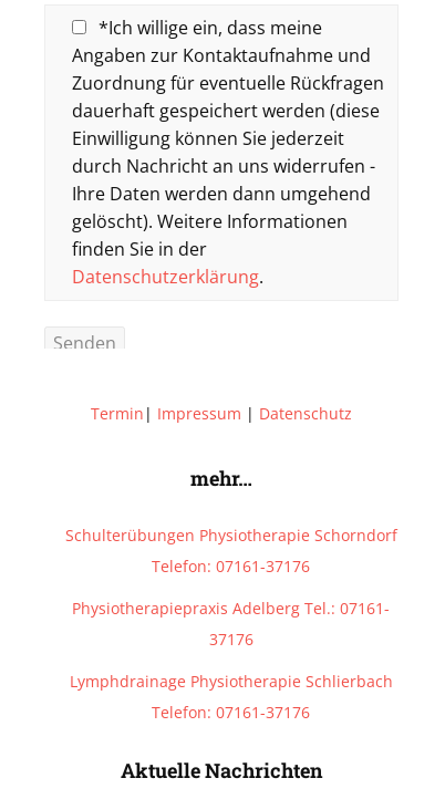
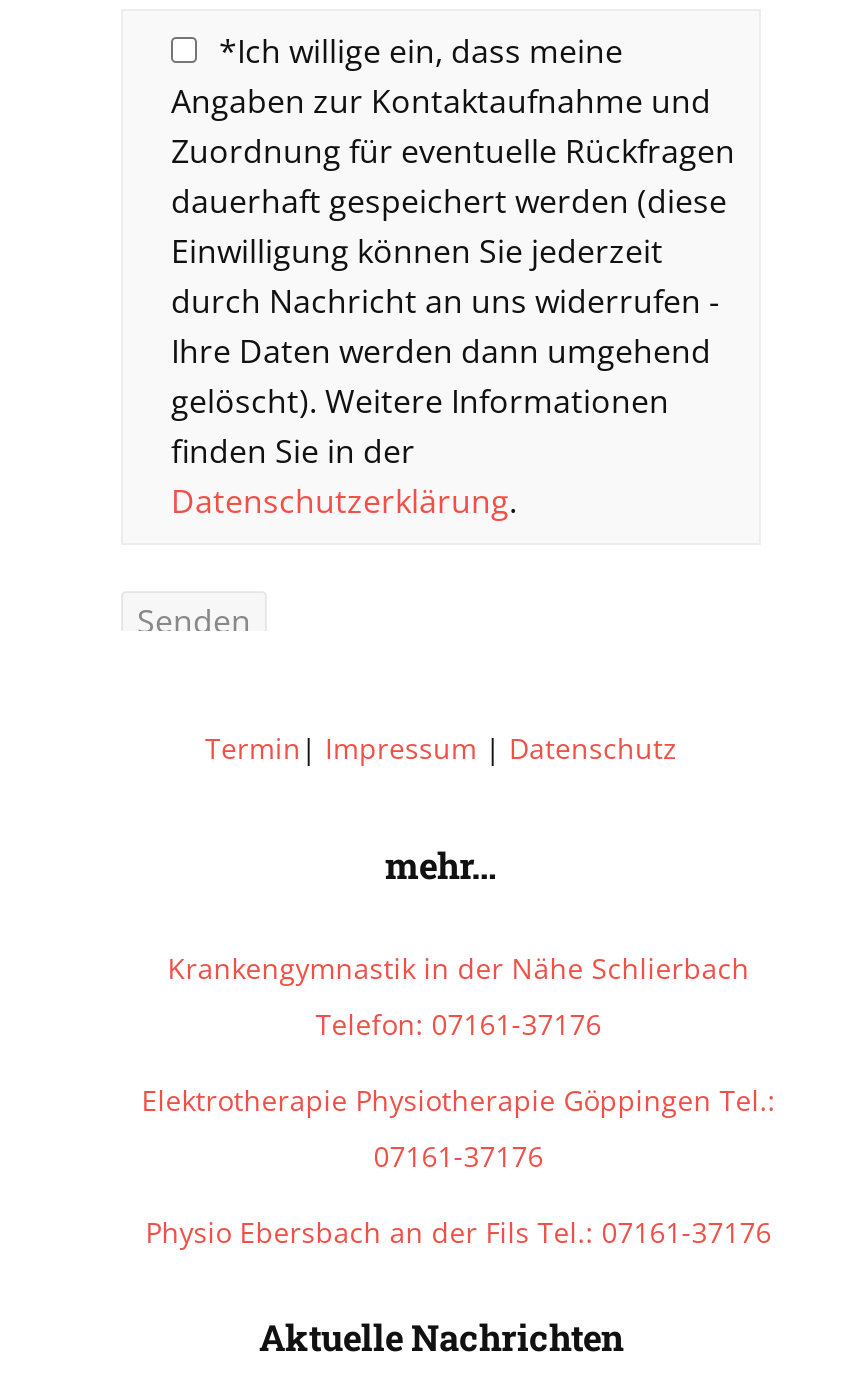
[65,525,397,546] Schulterübungen Physiotherapie Schorndorf -> [167,949,749,987] Krankengymnastik in der Nähe Schlierbach
[70,598,393,723] Physiotherapiepraxis Adelberg Tel.: 07161- | 37176 | Lymphdrainage Physiotherapie Schlierbach | Telefon: 07161-37176 -> [141,1081,775,1251] Elektrotherapie Physiotherapie Göppingen Tel.: | 07161-37176 | Physio Ebersbach an der Fils Tel.: 07161-37176

